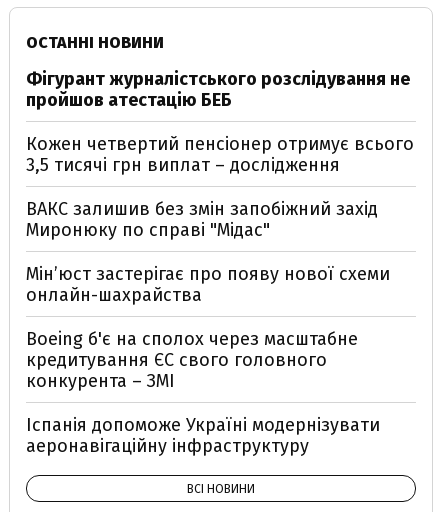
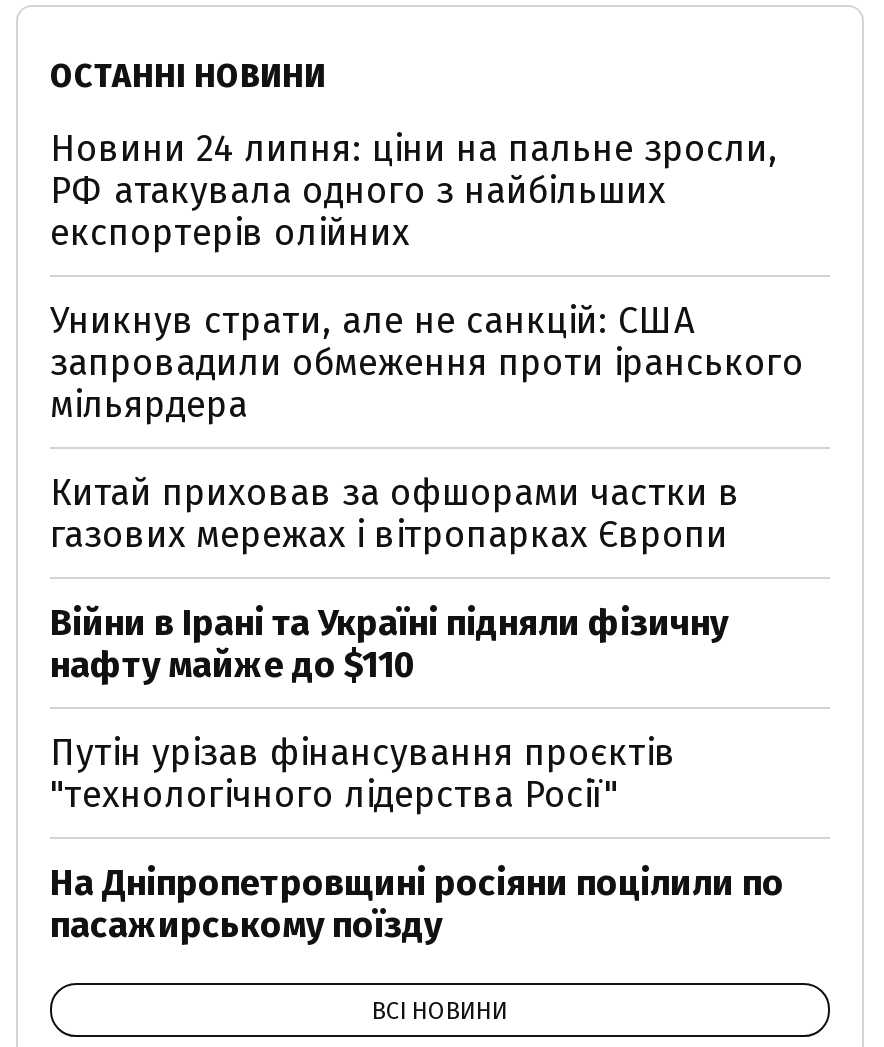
[26,68,410,111] Фігурант журналістського розслідування не | пройшов атестацію БЕБ -> [50,127,778,255] Новини 24 липня: ціни на пальне зросли, | РФ атакувала одного з найбільших | експортерів олійних
[26,133,414,176] Кожен четвертий пенсіонер отримує всього | 3,5 тисячі грн виплат – дослідження -> [50,299,804,427] Уникнув страти, але не санкцій: США | запровадили обмеження проти іранського | мільярдера
[26,198,378,241] ВАКС залишив без змін запобіжний захід | Миронюку по справі "Мідас" -> [50,471,740,557] Китай приховав за офшорами частки в | газових мережах і вітропарках Європи
[26,263,390,306] Мін’юст застерігає про появу нової схеми | онлайн-шахрайства -> [50,601,728,687] Війни в Ірані та Україні підняли фізичну | нафту майже до $110
[26,328,358,392] Boeing б'є на сполох через масштабне | кредитування ЄС свого головного | конкурента – ЗМІ -> [50,731,676,817] Путін урізав фінансування проєктів | "технологічного лідерства Росії"
[26,414,380,457] Іспанія допоможе Україні модернізувати | аеронавігаційну інфраструктуру -> [50,861,784,947] На Дніпропетровщині росіяни поцілили по | пасажирському поїзду

